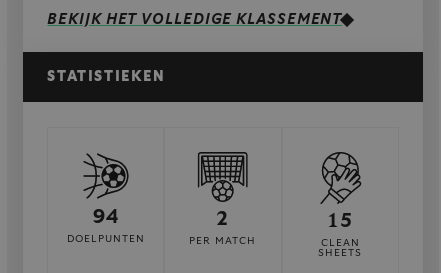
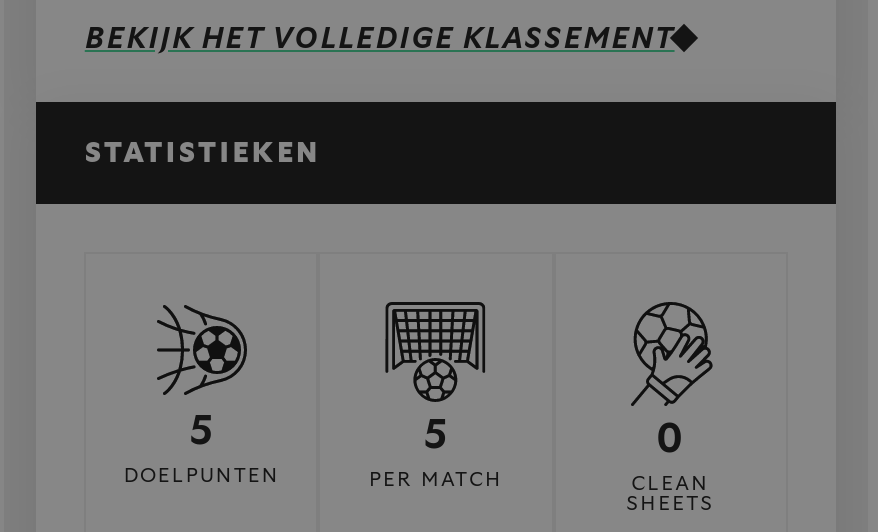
[93,206,119,227] 94 -> [189,411,215,453] 5
[216,208,229,229] 2 -> [423,415,449,457] 5
[327,210,353,231] 15 -> [657,419,683,461] 0

